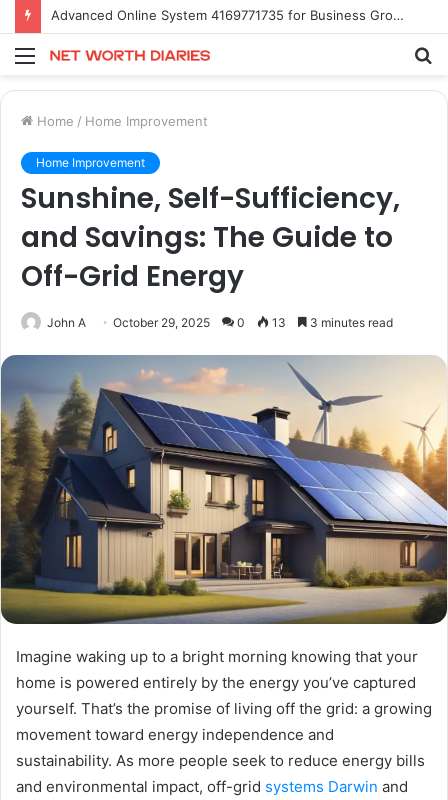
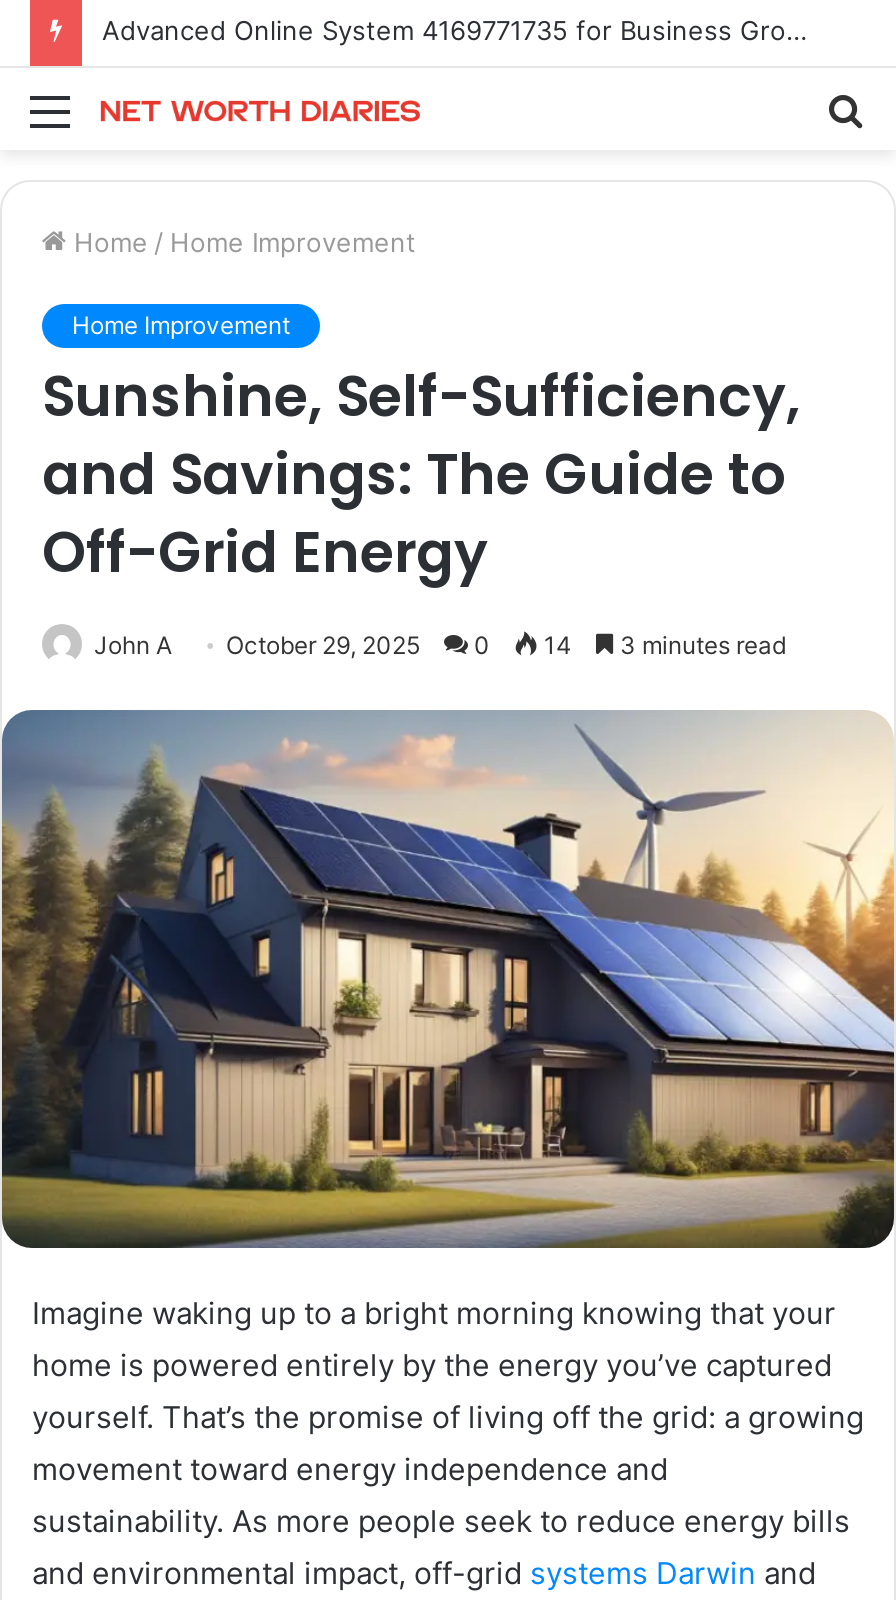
[47,315,393,330] John A October 29, 2025 0 13 3 minutes read -> [94,631,786,661] John A October 29, 2025 0 14 3 minutes read

